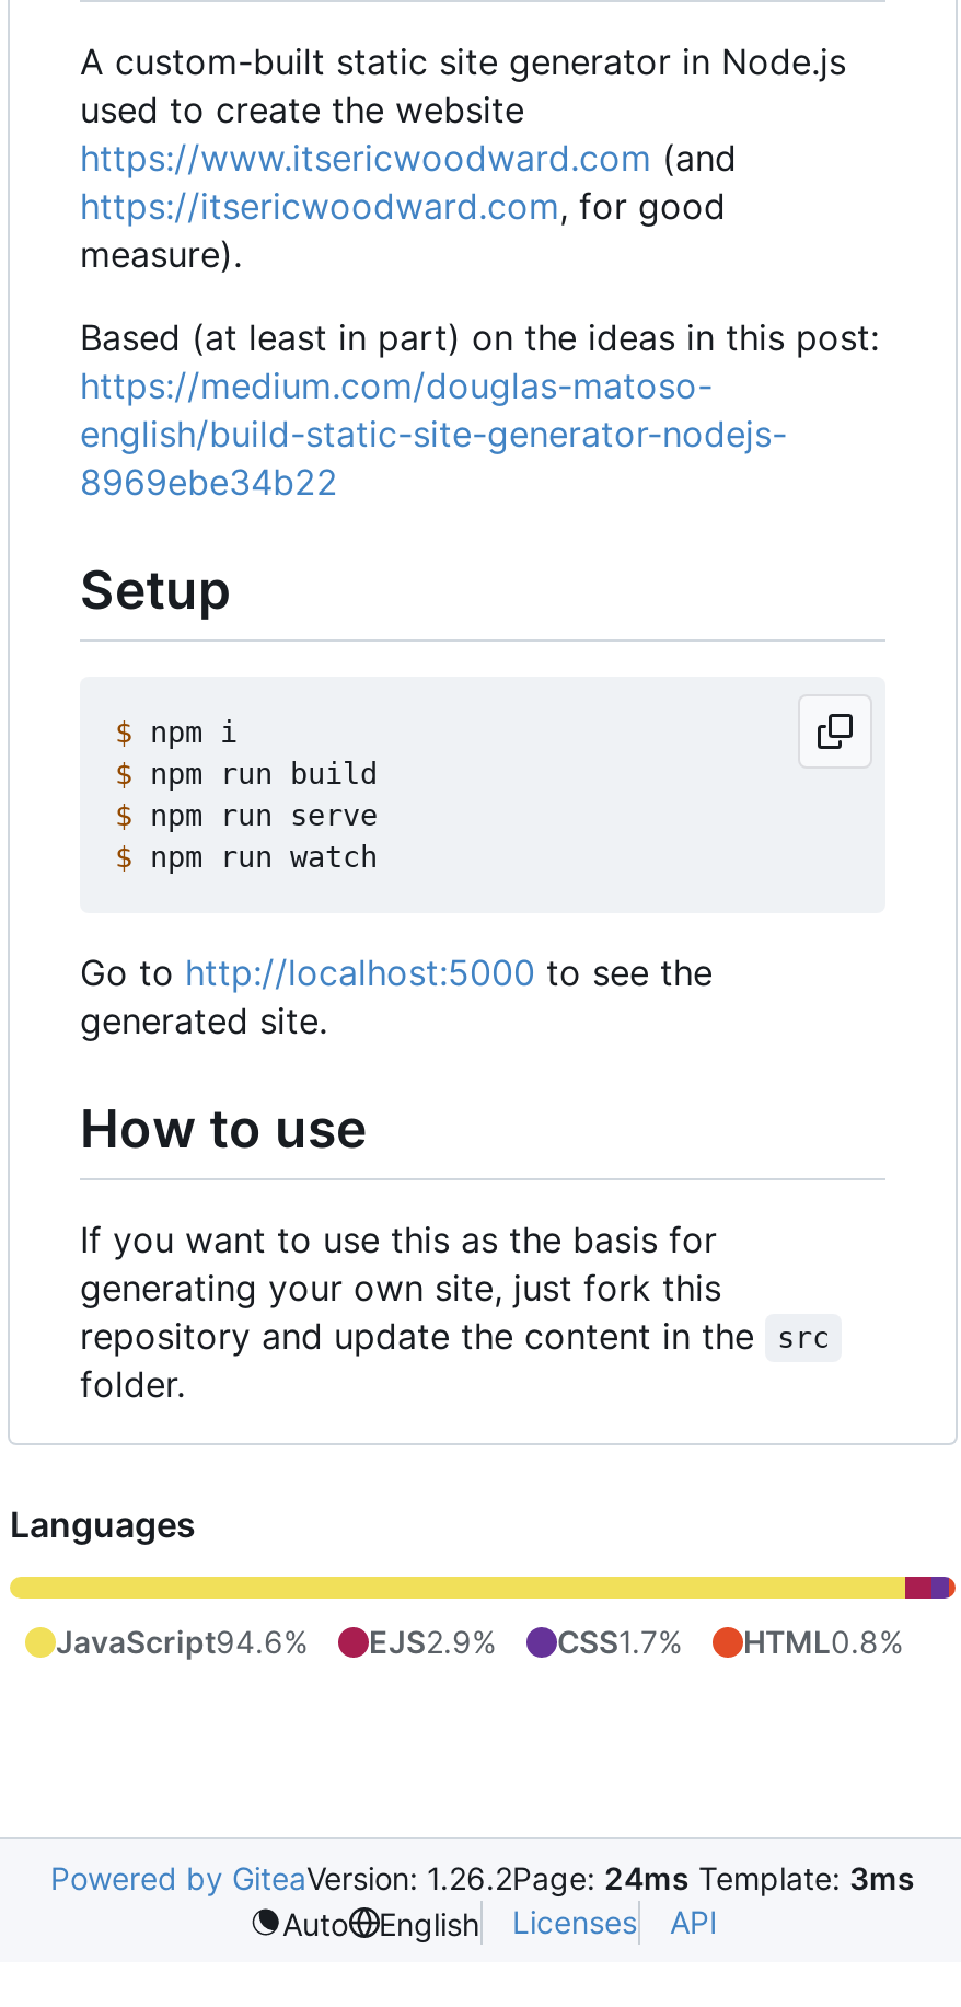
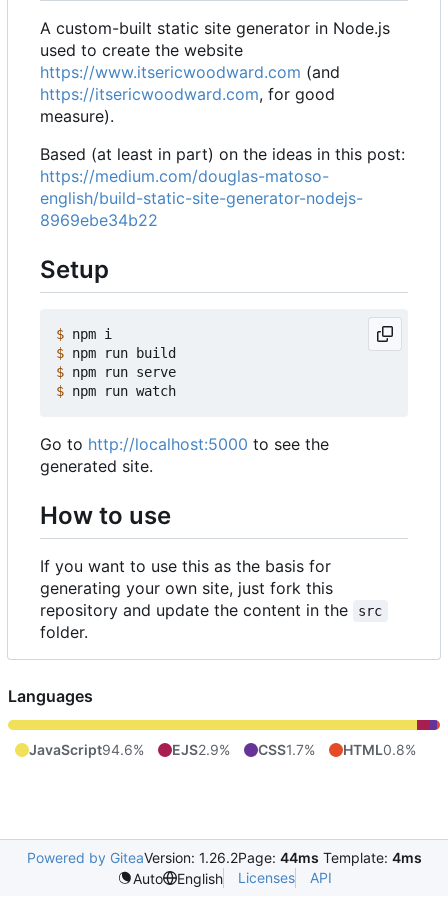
[50,1859,915,1896] Powered by GiteaVersion: 1.26.2Page: 24ms Template: 3ms -> [26,849,421,866] Powered by GiteaVersion: 1.26.2Page: 44ms Template: 4ms

